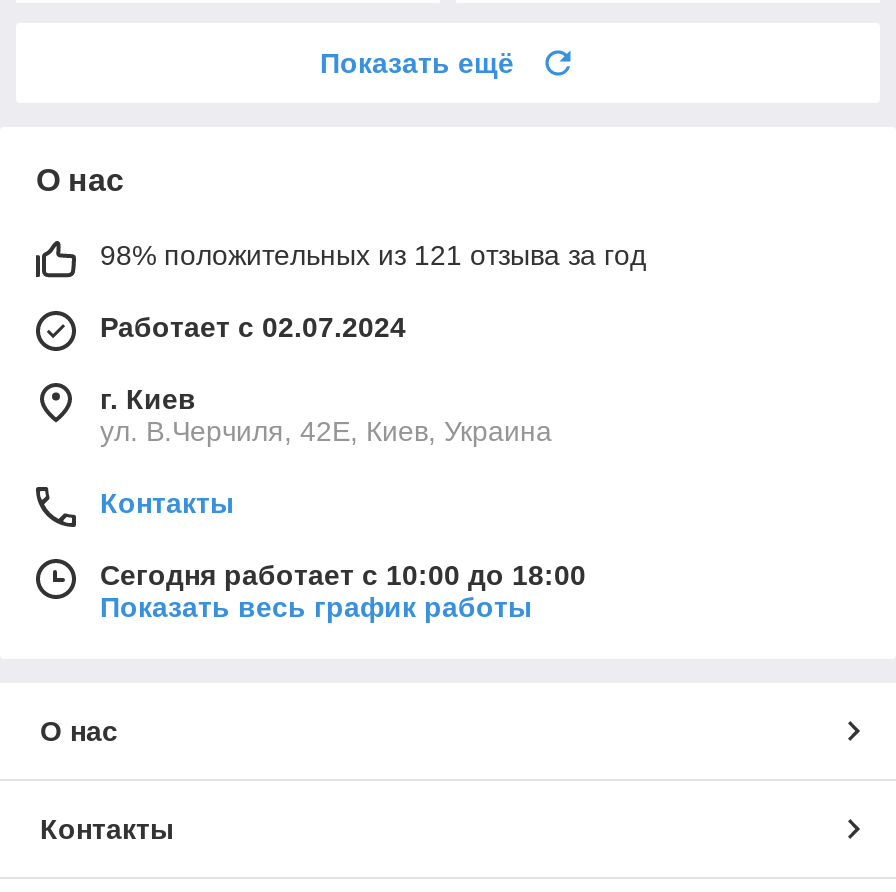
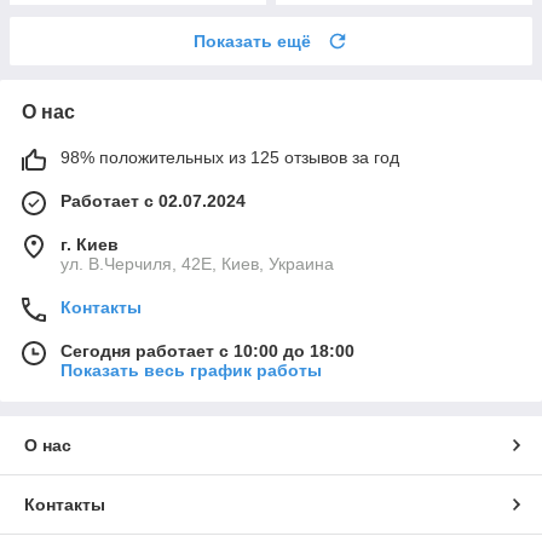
[100,239,646,271] 98% положительных из 121 отзыва за год -> [60,147,399,167] 98% положительных из 125 отзывов за год

